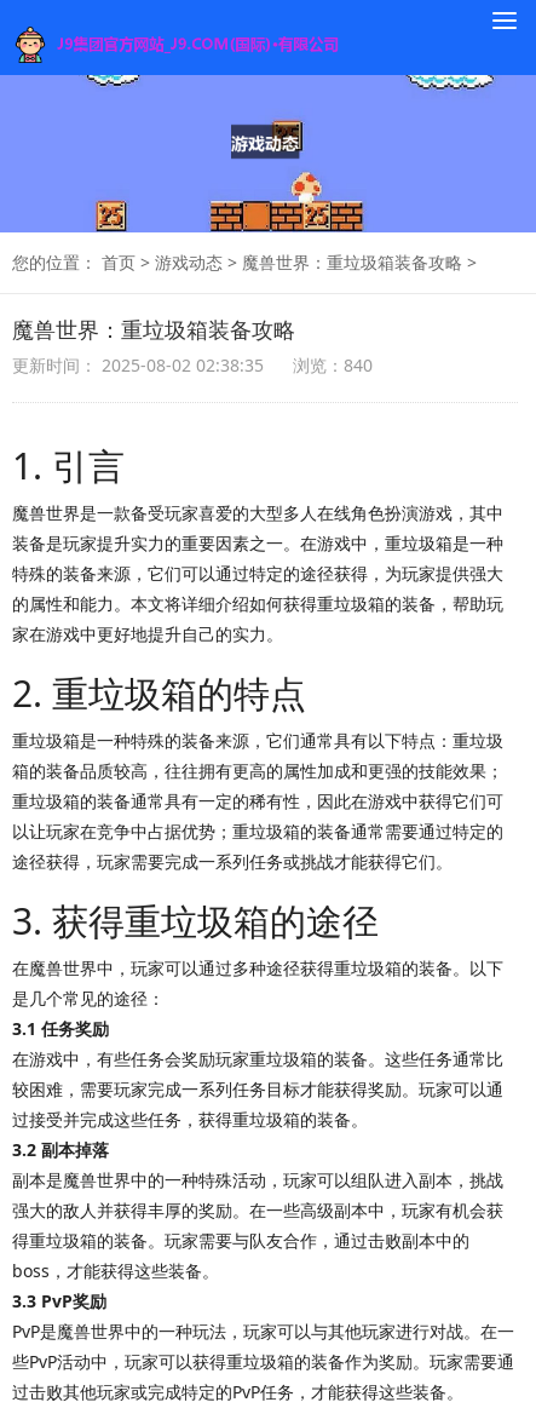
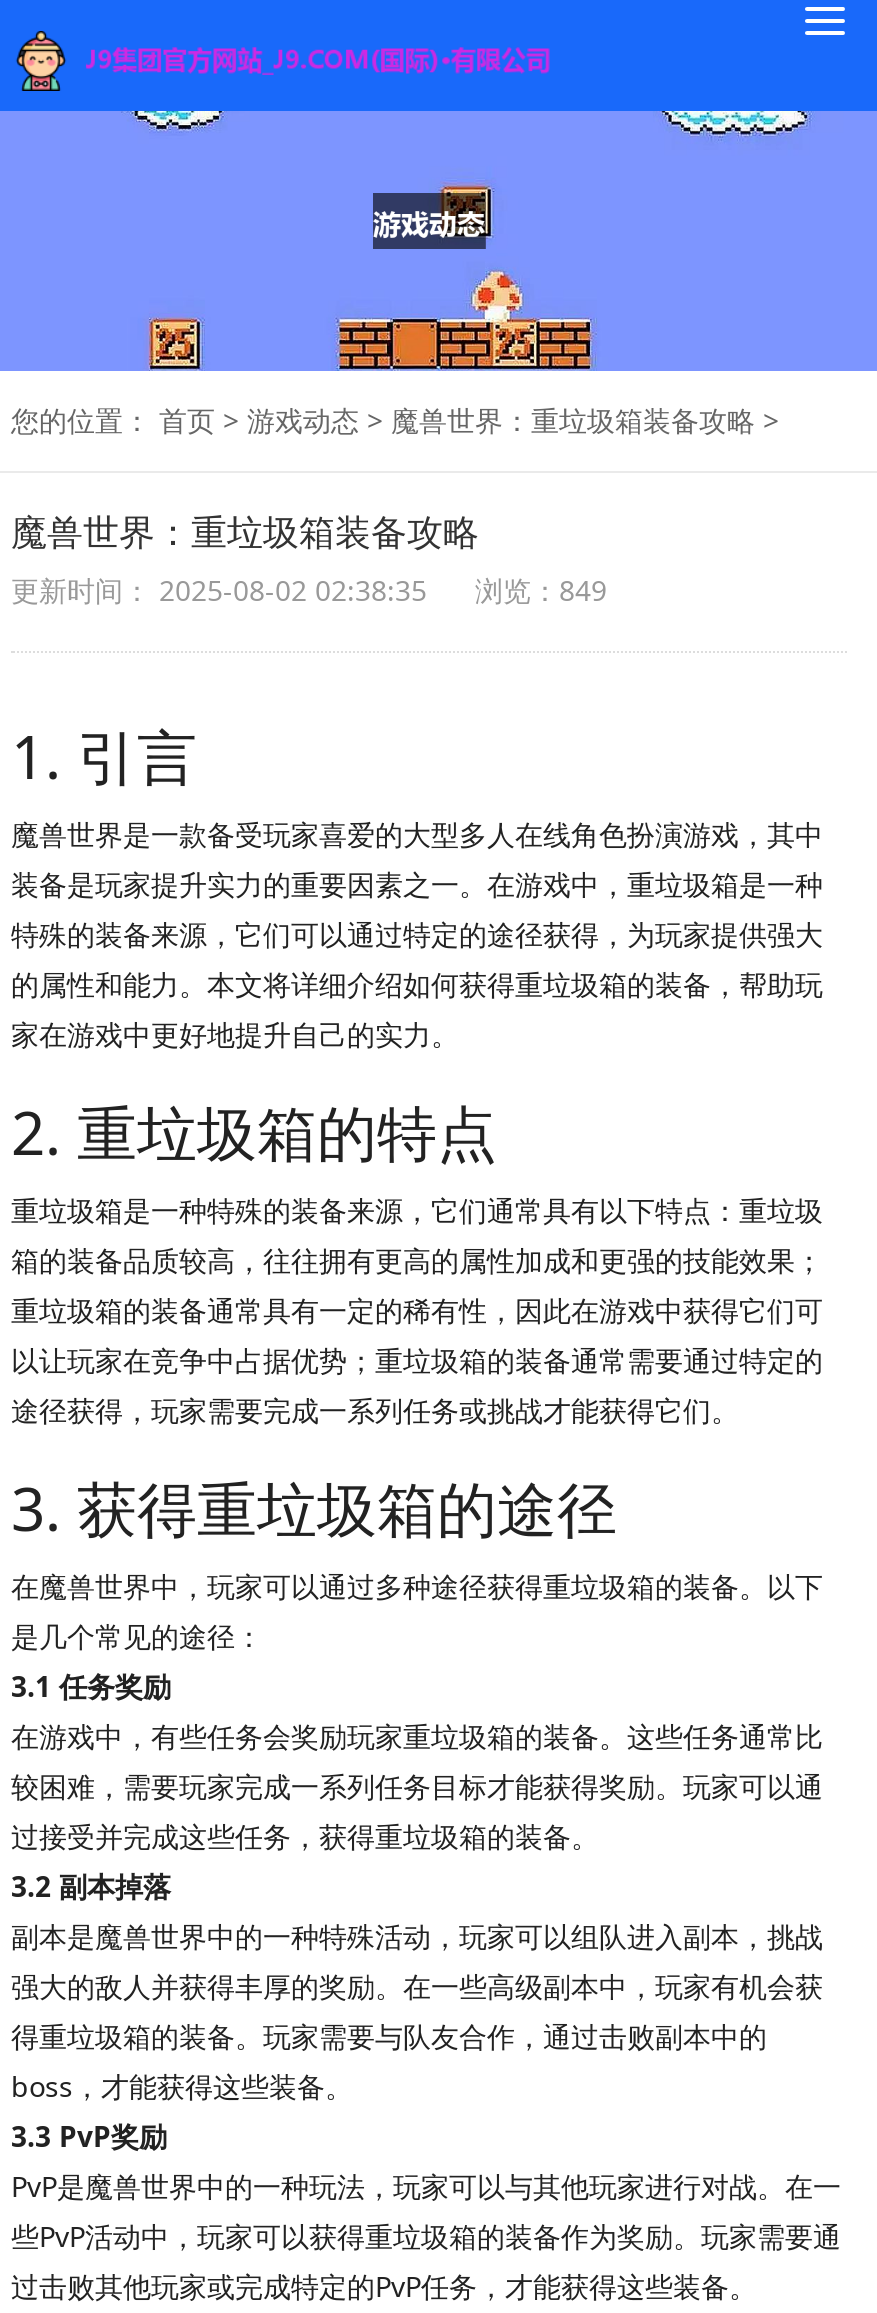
[12,354,373,377] 更新时间： 2025-08-02 02:38:35 浏览：840 -> [11,571,607,609] 更新时间： 2025-08-02 02:38:35 浏览：849

